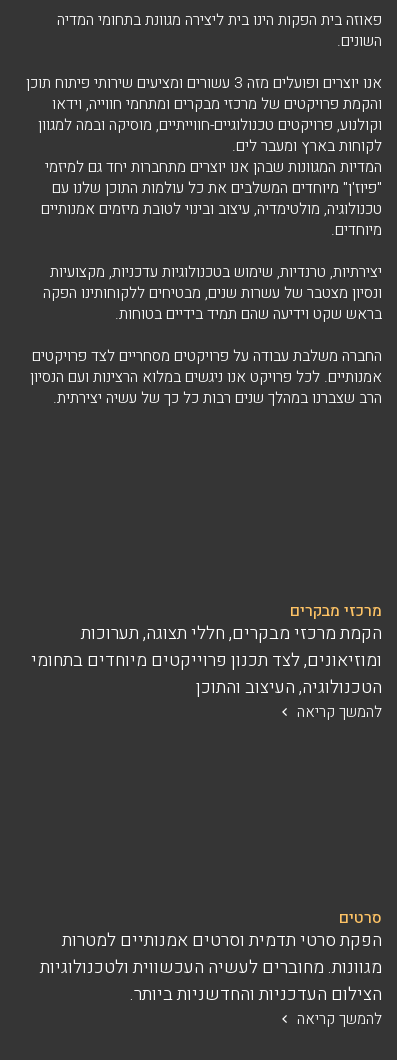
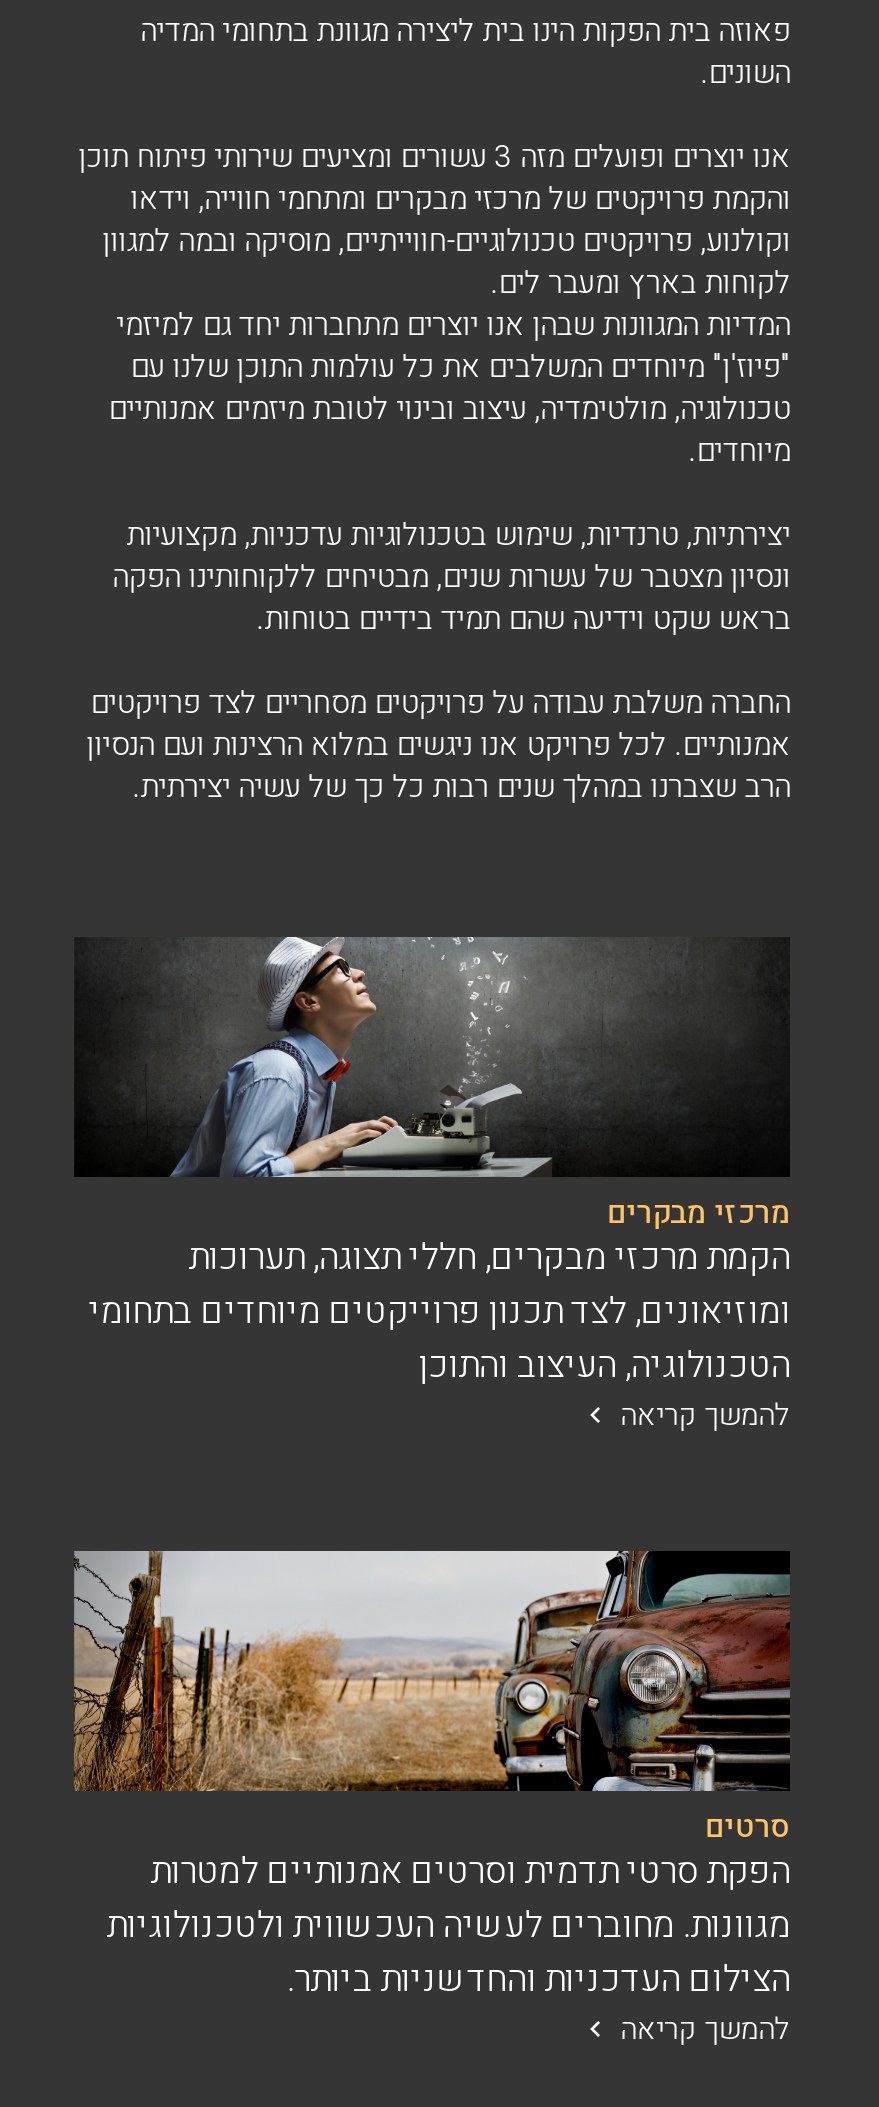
none -> [74,935,790,1179] [image]
none -> [72,1549,790,1793] [image]

